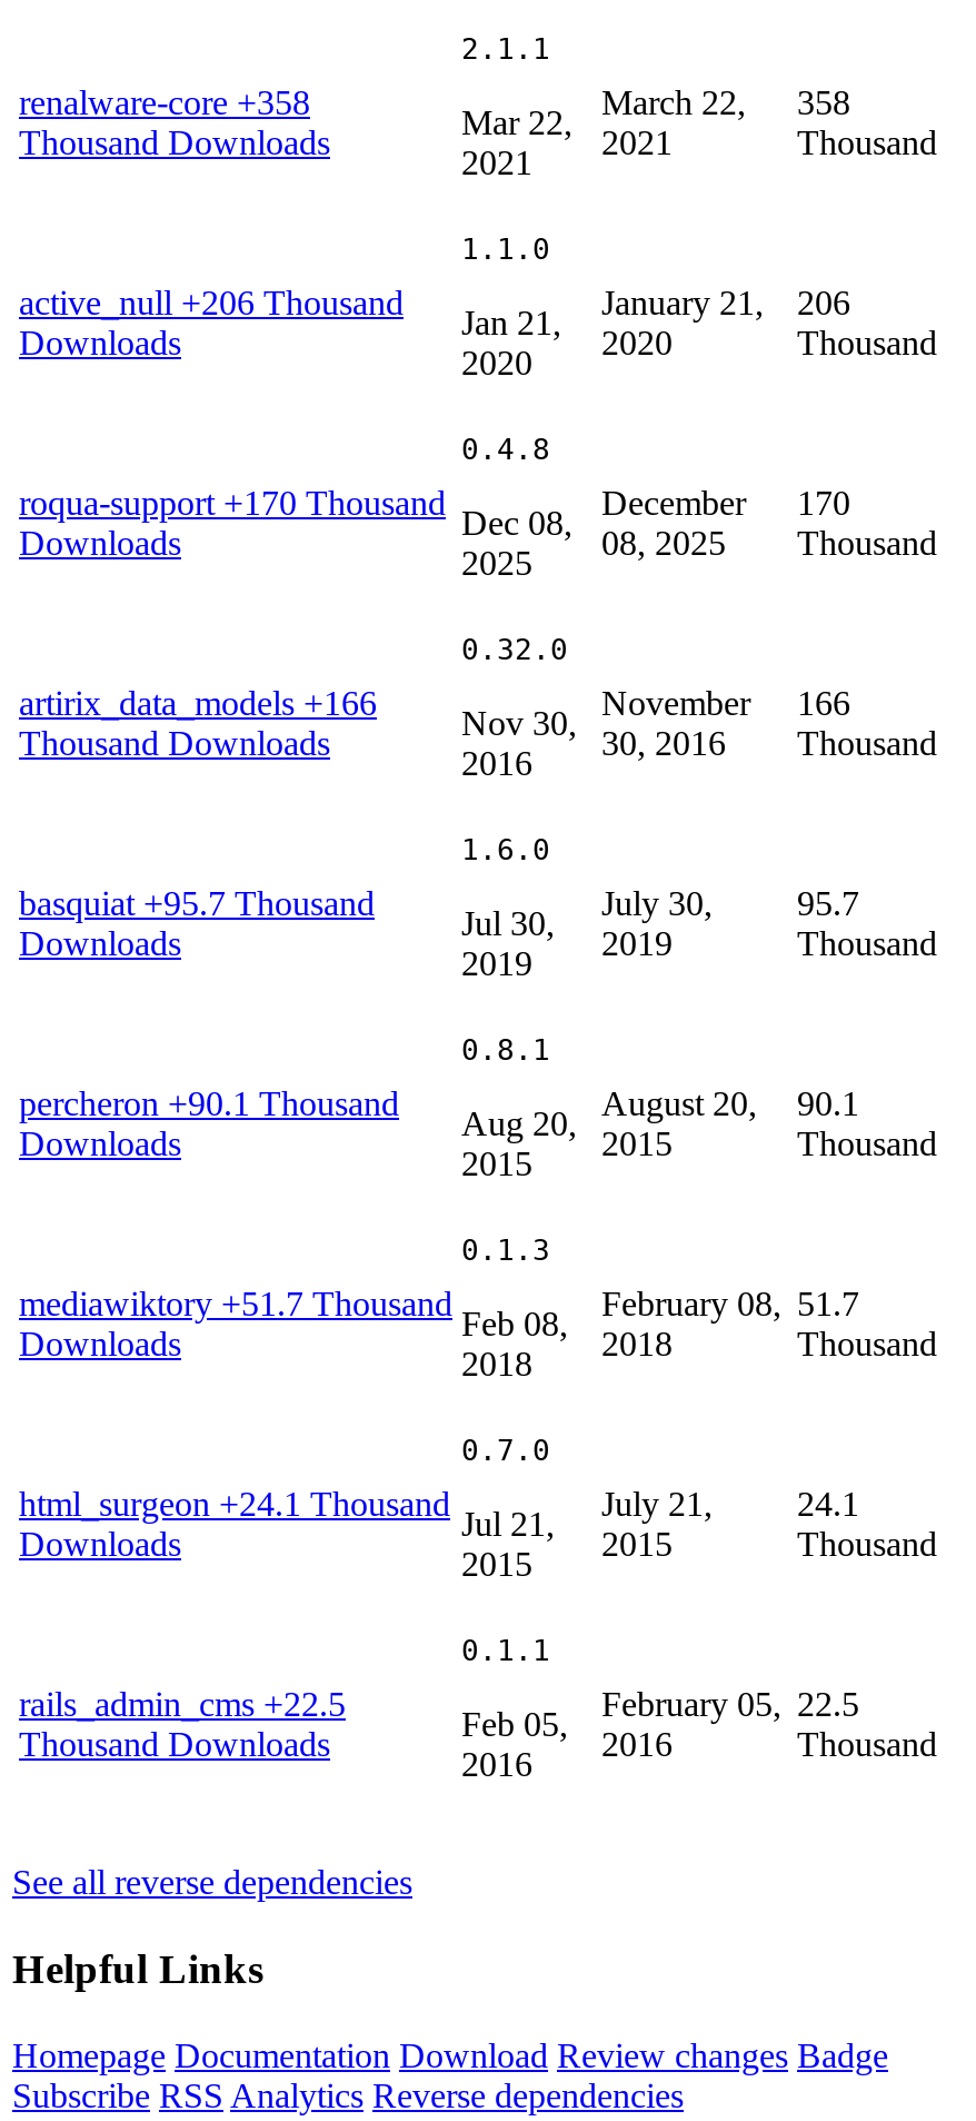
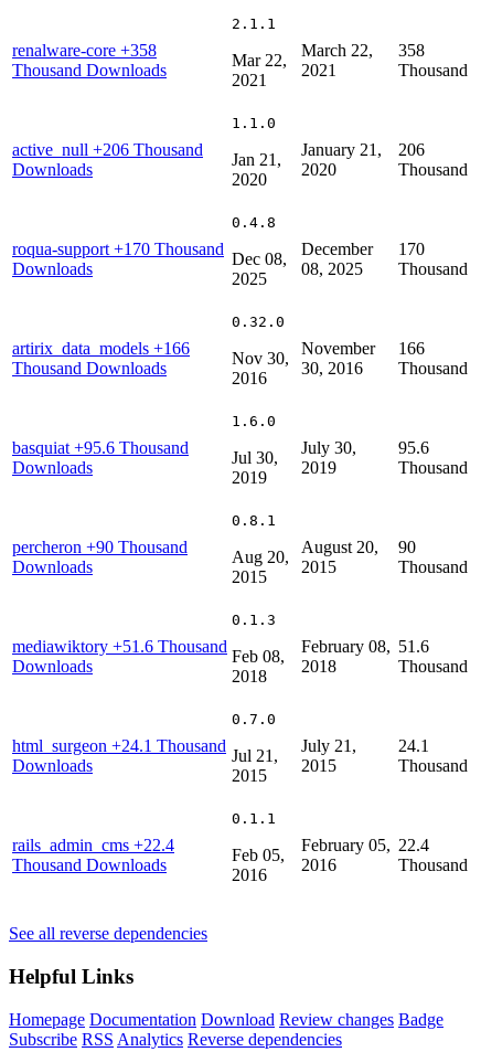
[19,884,375,922] basquiat +95.7 Thousand -> [12,438,189,457] basquiat +95.6 Thousand
[797,884,859,922] 95.7 -> [398,438,429,457] 95.6
[19,1085,399,1122] percheron +90.1 Thousand -> [12,538,188,556] percheron +90 Thousand
[601,1085,859,1122] August 20, 90.1 -> [301,538,416,556] August 20, 90
[19,1285,452,1323] mediawiktory +51.7 Thousand -> [12,637,227,656] mediawiktory +51.6 Thousand
[601,1285,859,1323] February 08, 51.7 -> [301,637,429,656] February 08, 51.6
[19,1685,346,1723] rails_admin_cms +22.5 -> [12,836,174,855] rails_admin_cms +22.4
[601,1685,859,1723] February 05, 22.5 -> [301,836,429,855] February 05, 22.4

